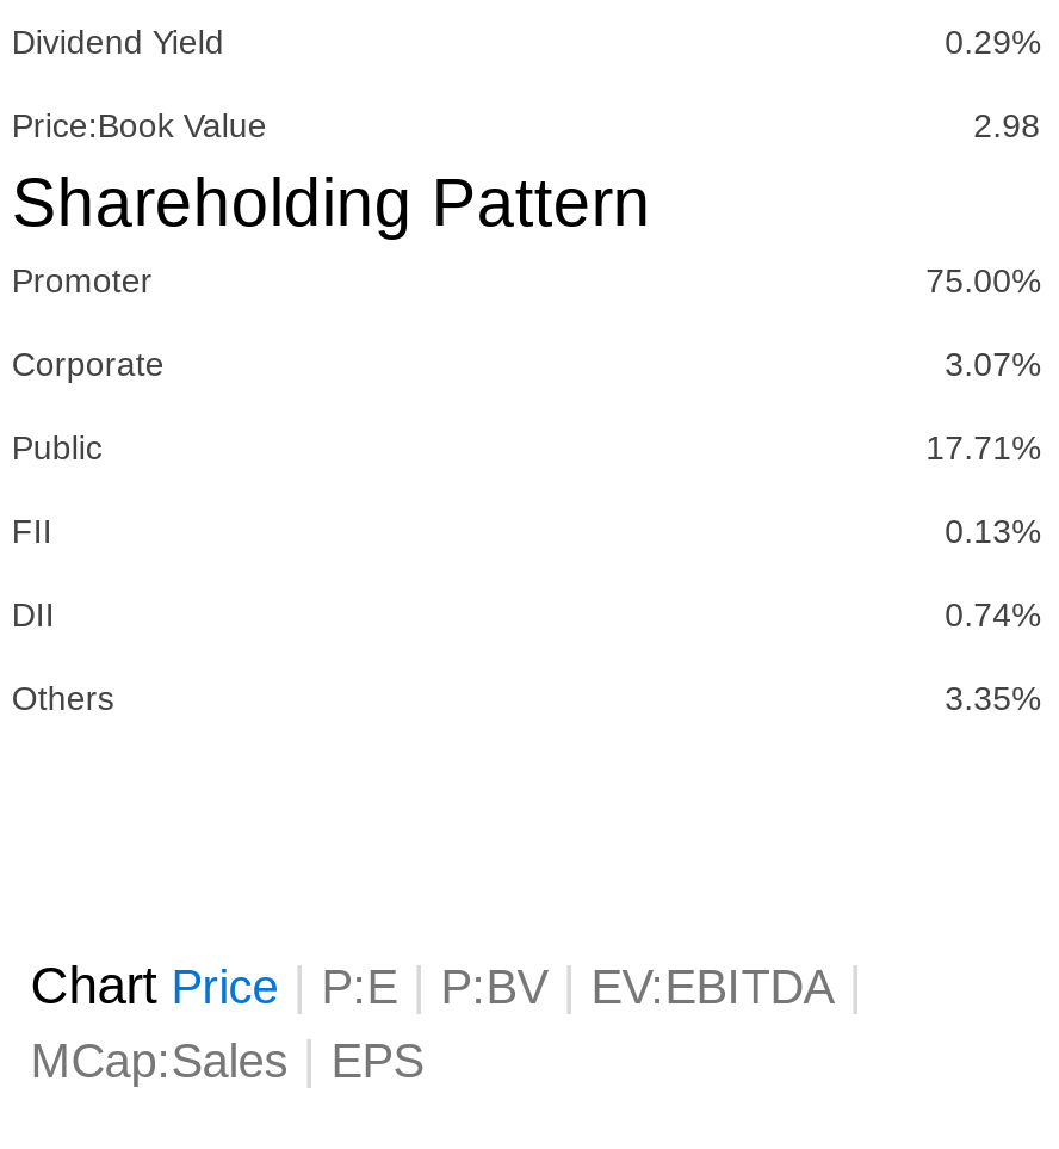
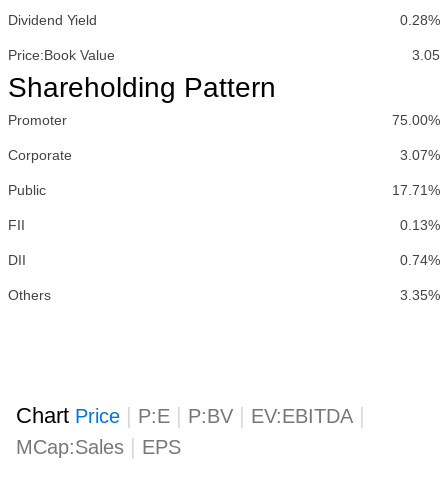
[945,23,1040,61] 0.29% -> [400,12,440,28] 0.28%
[973,106,1040,144] 2.98 -> [412,47,440,63] 3.05

